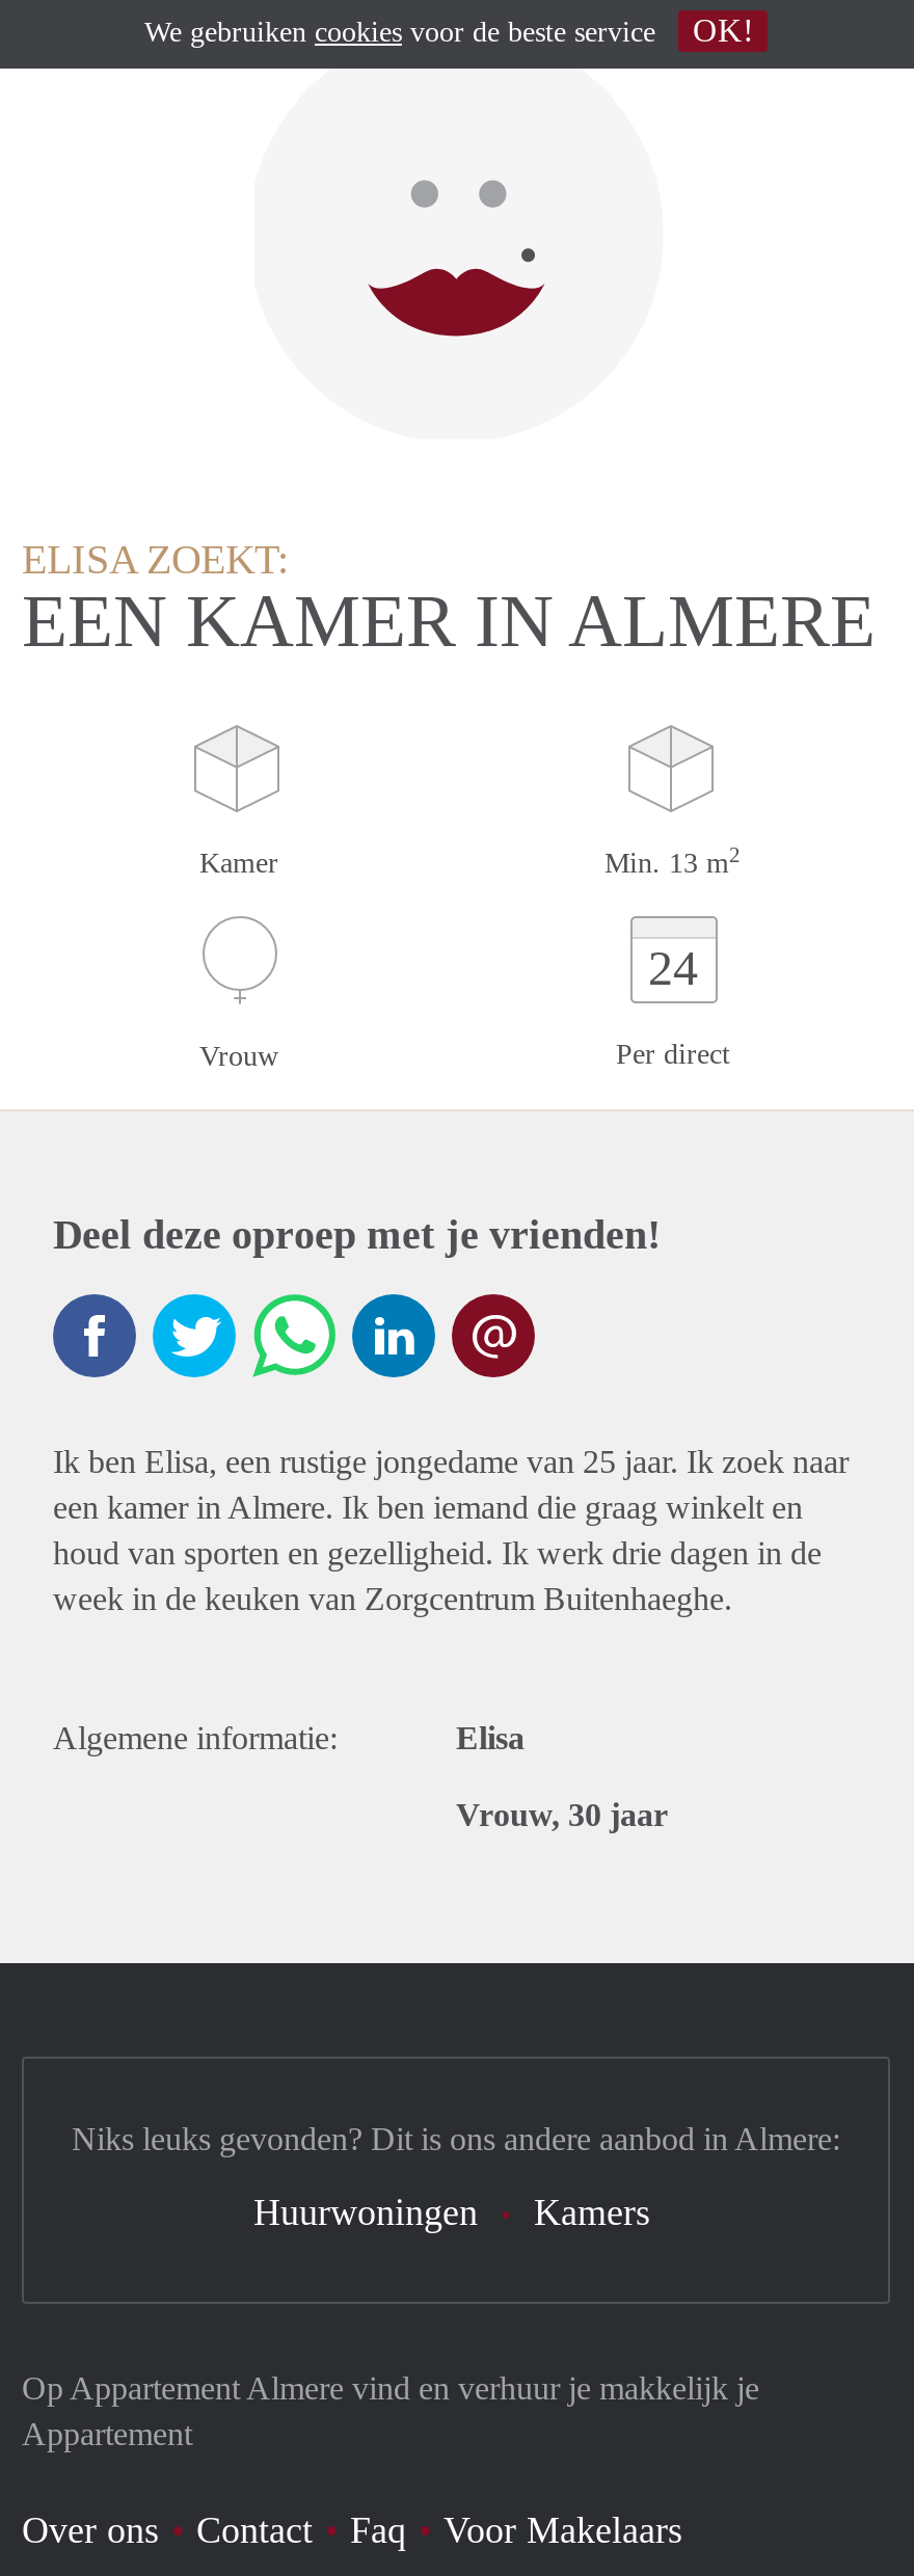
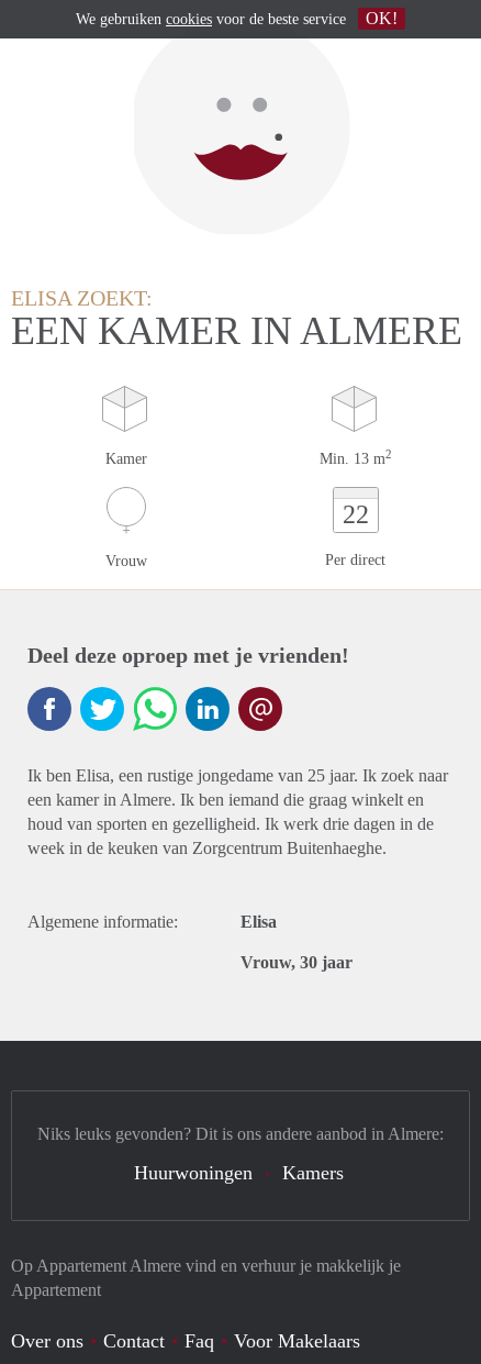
[648,941,698,995] 24 -> [342,500,368,529] 22

